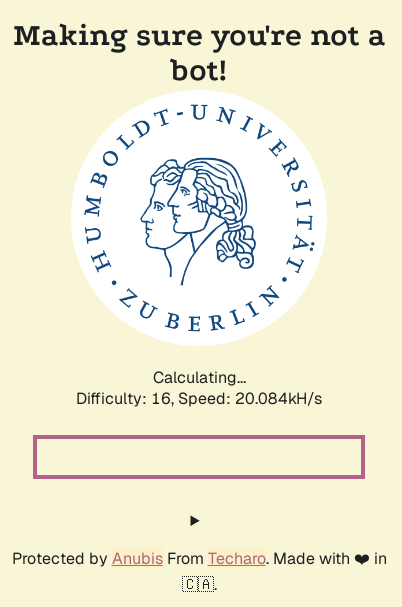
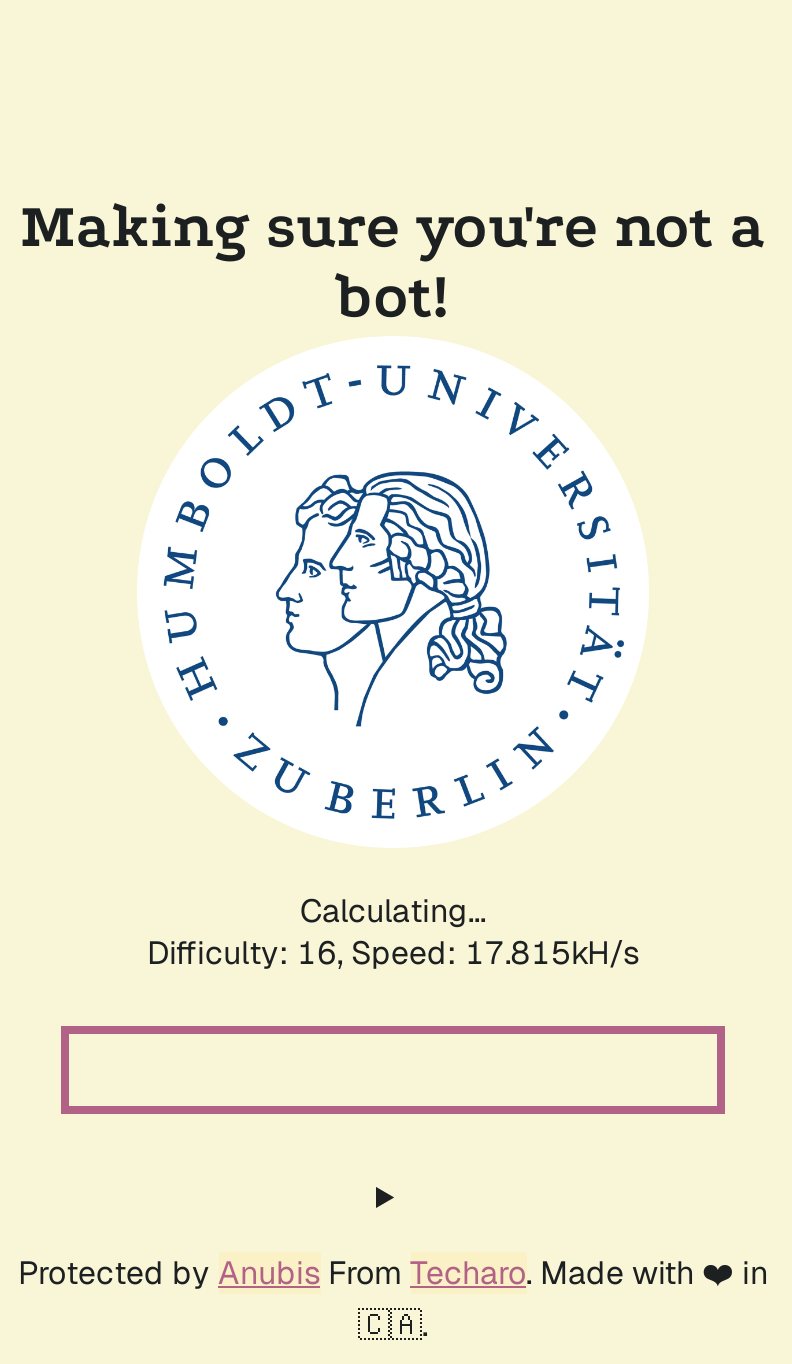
[76,388,322,409] Difficulty: 16, Speed: 20.084kH/s -> [147,932,639,974] Difficulty: 16, Speed: 17.815kH/s

